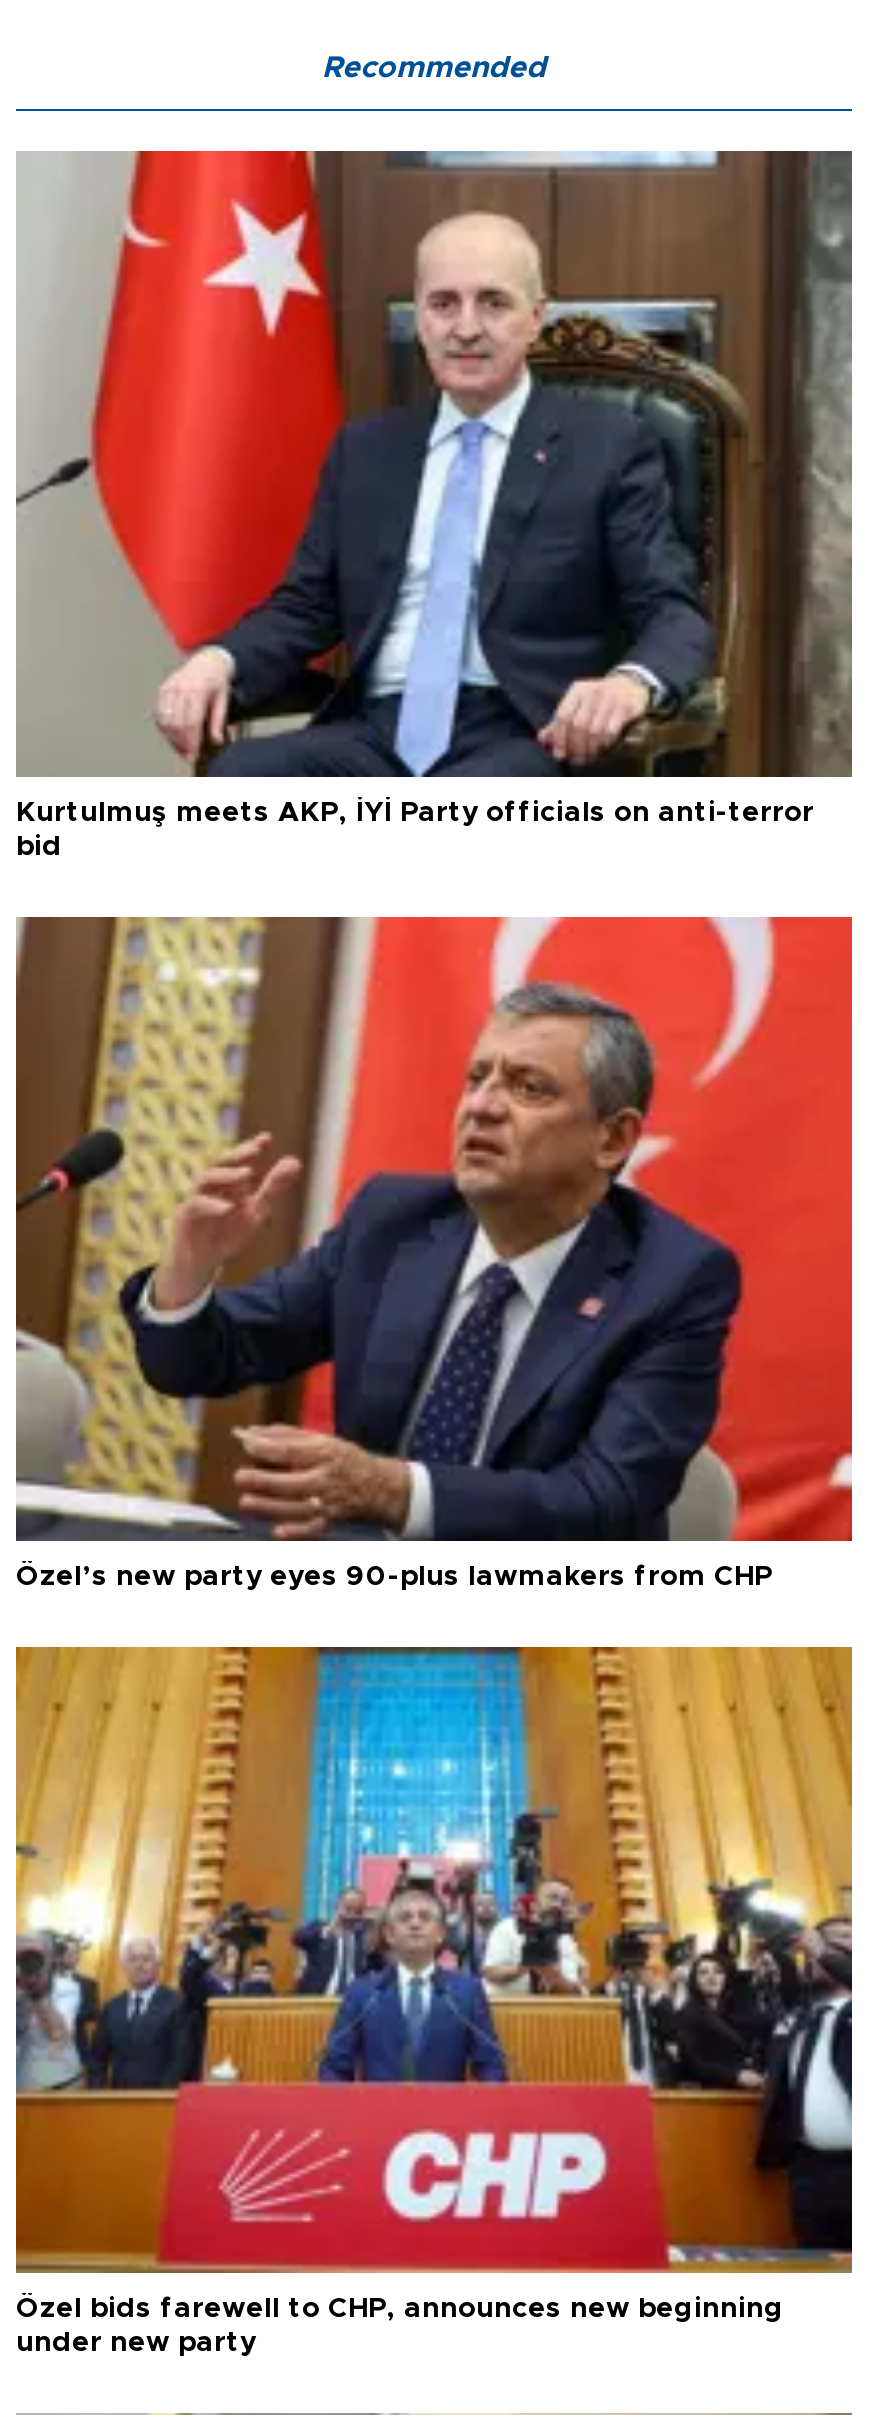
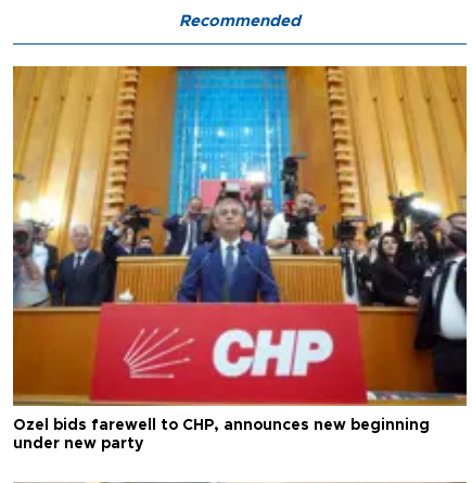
[16,149,854,860] [image] | Kurtulmuş meets AKP, İYİ Party officials on anti-terror | bid -> none
[14,915,852,1591] [image] | Özel’s new party eyes 90-plus lawmakers from CHP -> none

